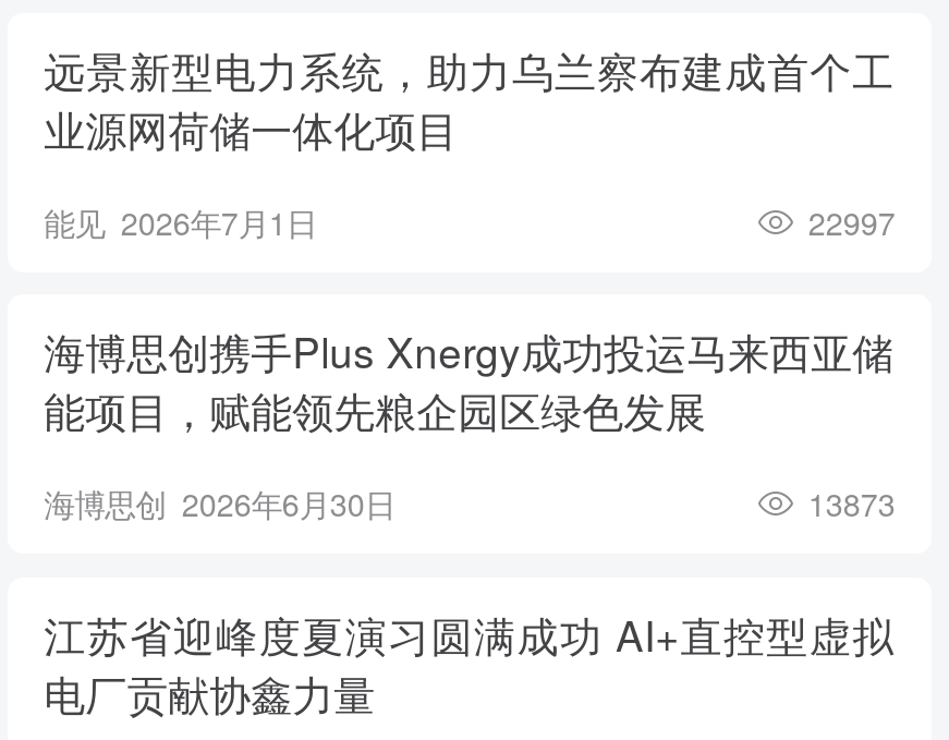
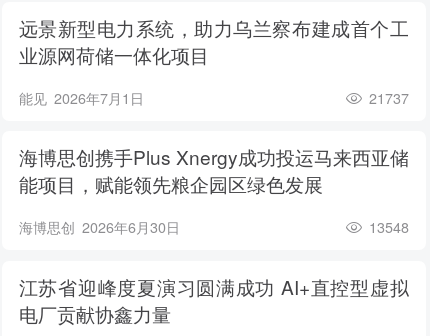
[808,200,895,244] 22997 -> [369,88,409,108] 21737
[808,482,895,525] 13873 -> [369,217,409,237] 13548

